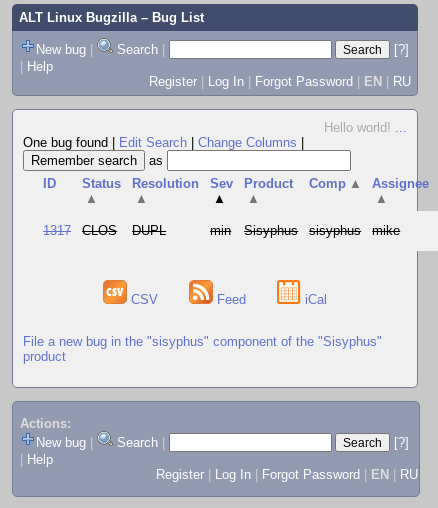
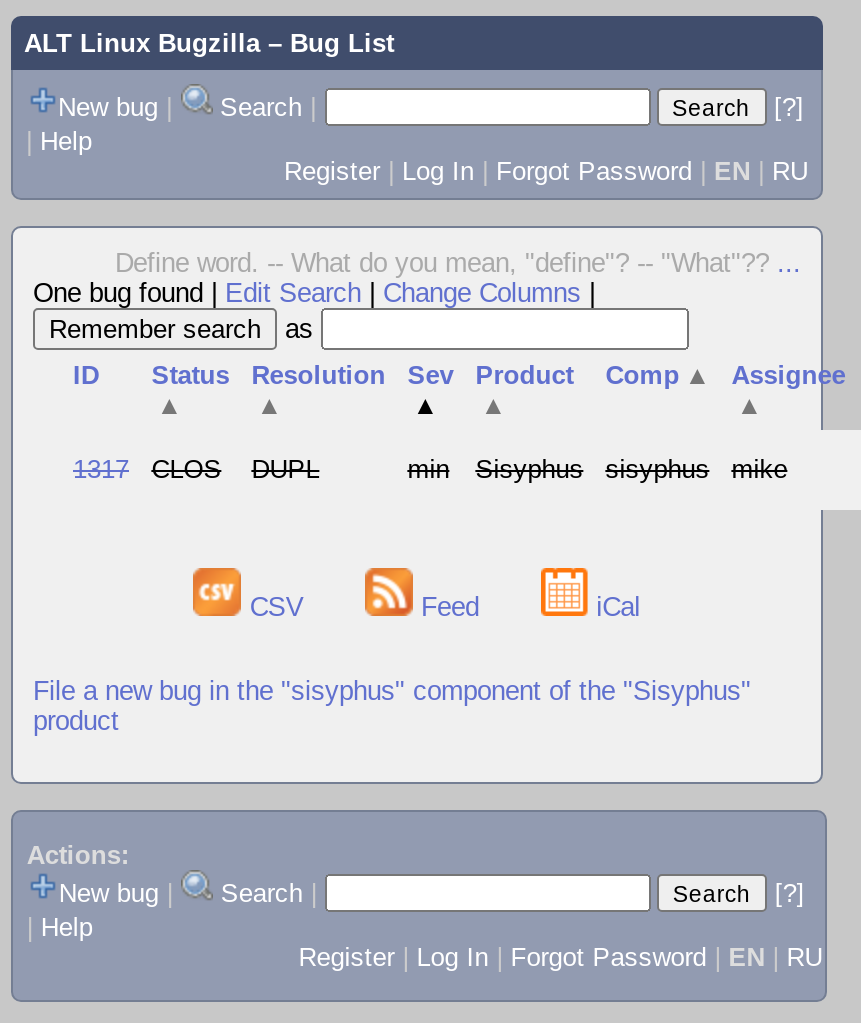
[324,120,407,135] Hello world!... -> [115,248,801,278] Define word. -- What do you mean, "define"? -- "What"??...

